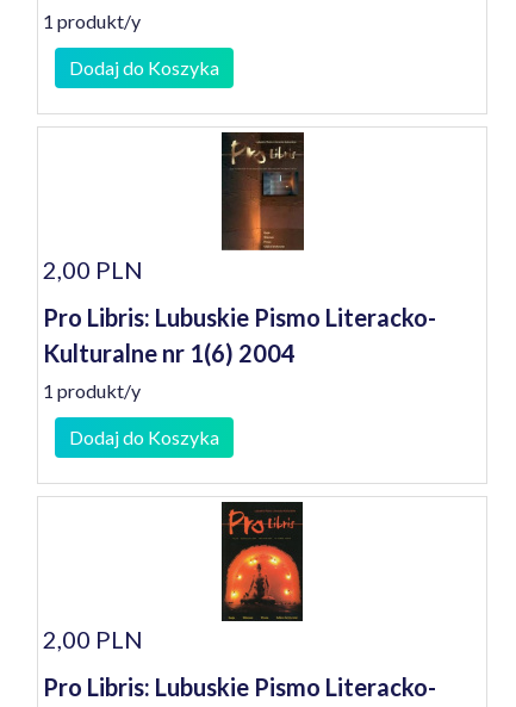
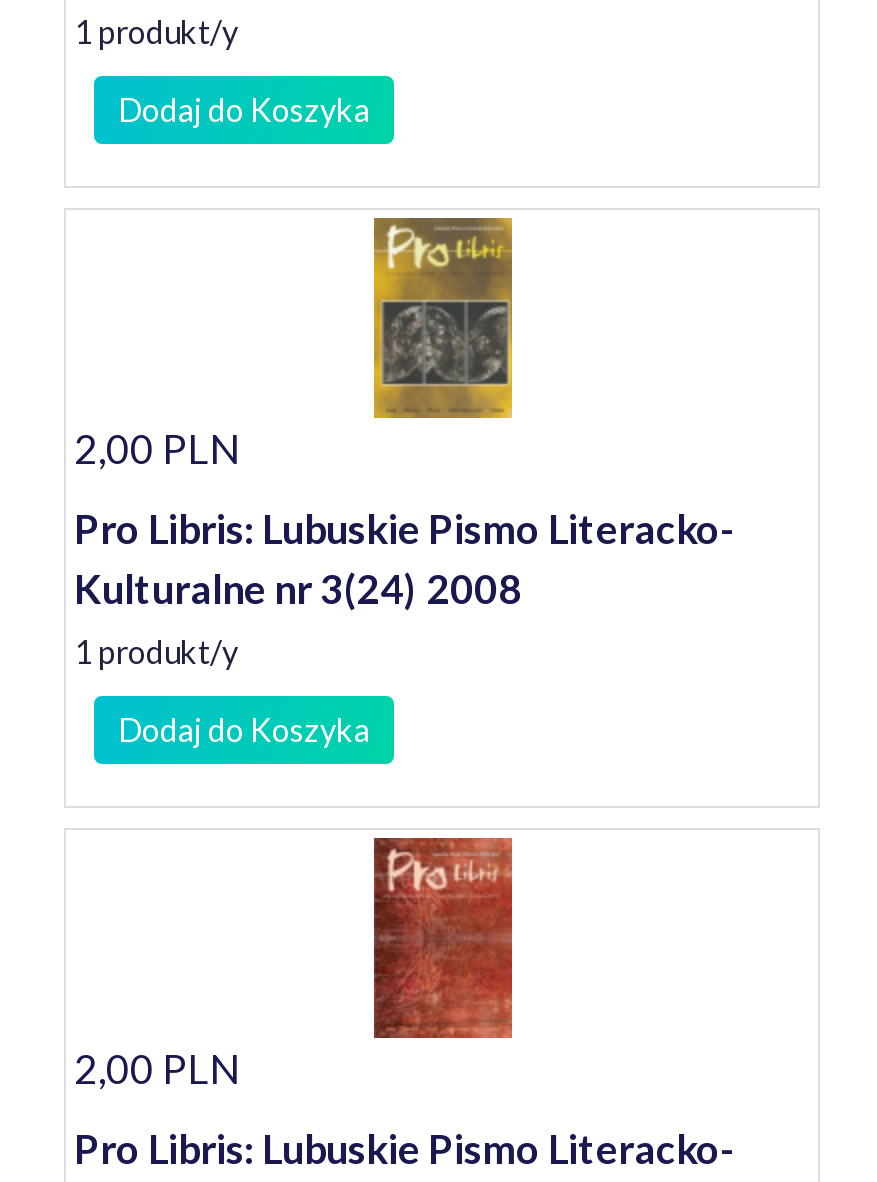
[220,131,305,252] [image] -> [372,216,514,420] [image]
[43,339,296,367] Kulturalne nr 1(6) 2004 -> [74,564,522,612] Kulturalne nr 3(24) 2008
[220,501,304,622] [image] -> [372,836,514,1040] [image]

